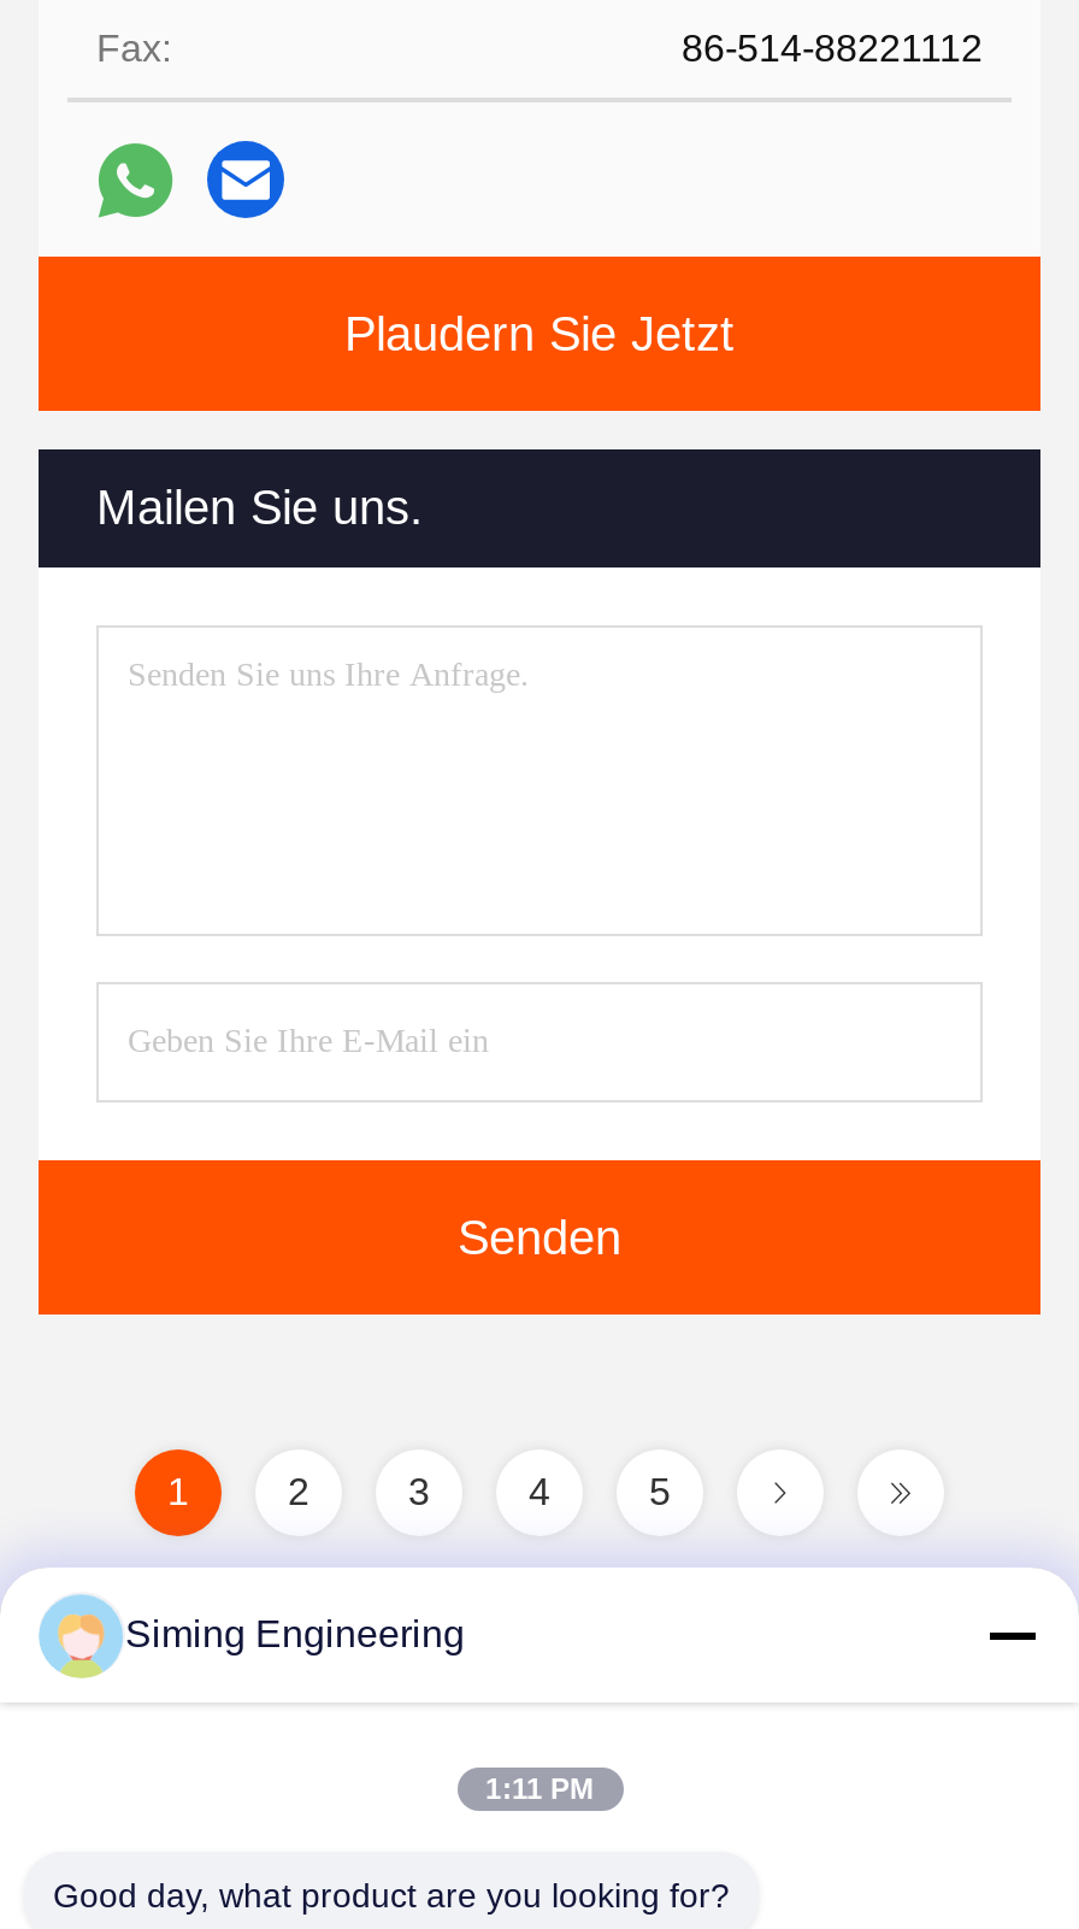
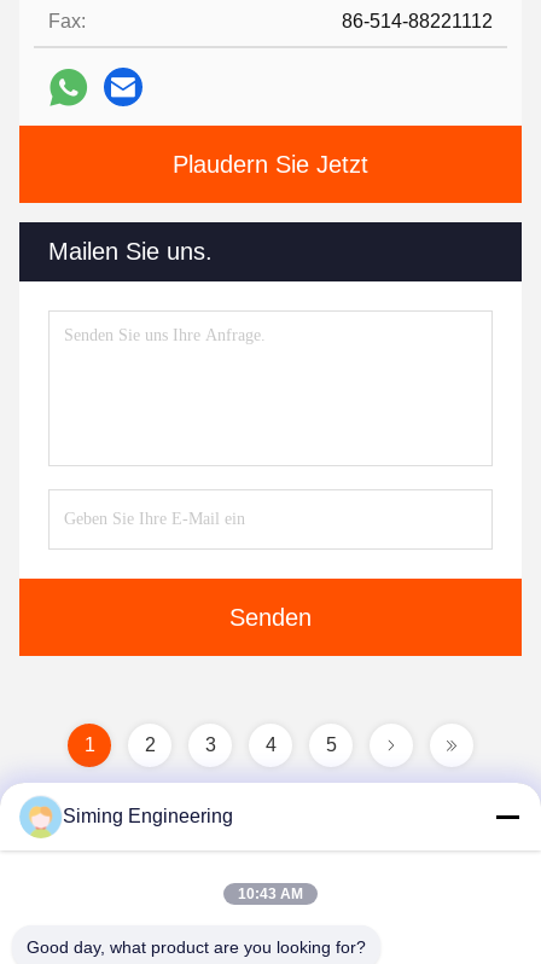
[485,1772,594,1806] 1:11 PM -> [238,885,303,902] 10:43 AM

